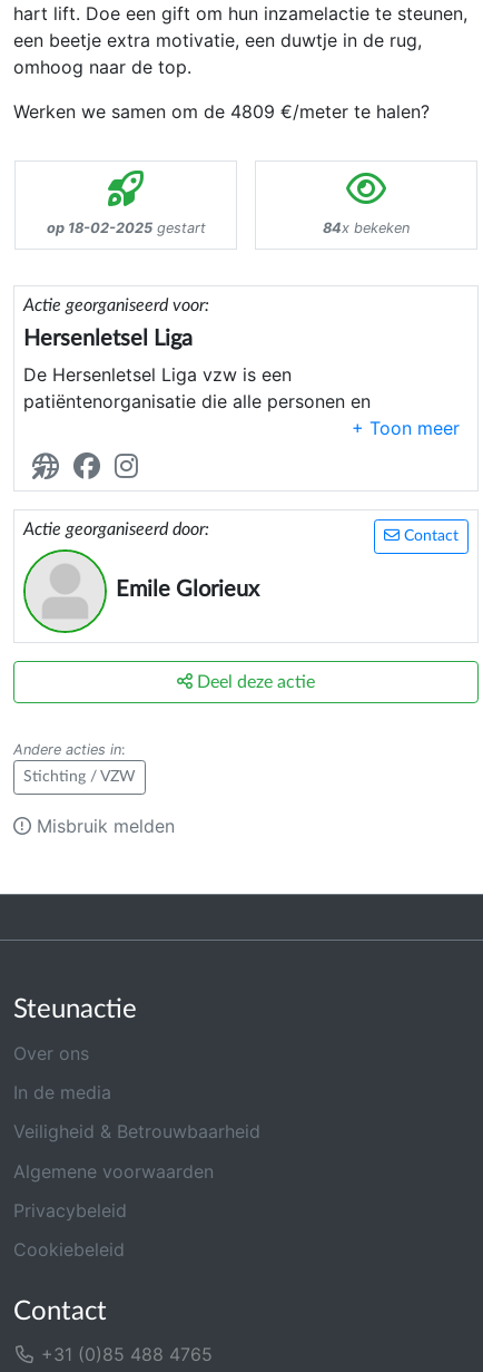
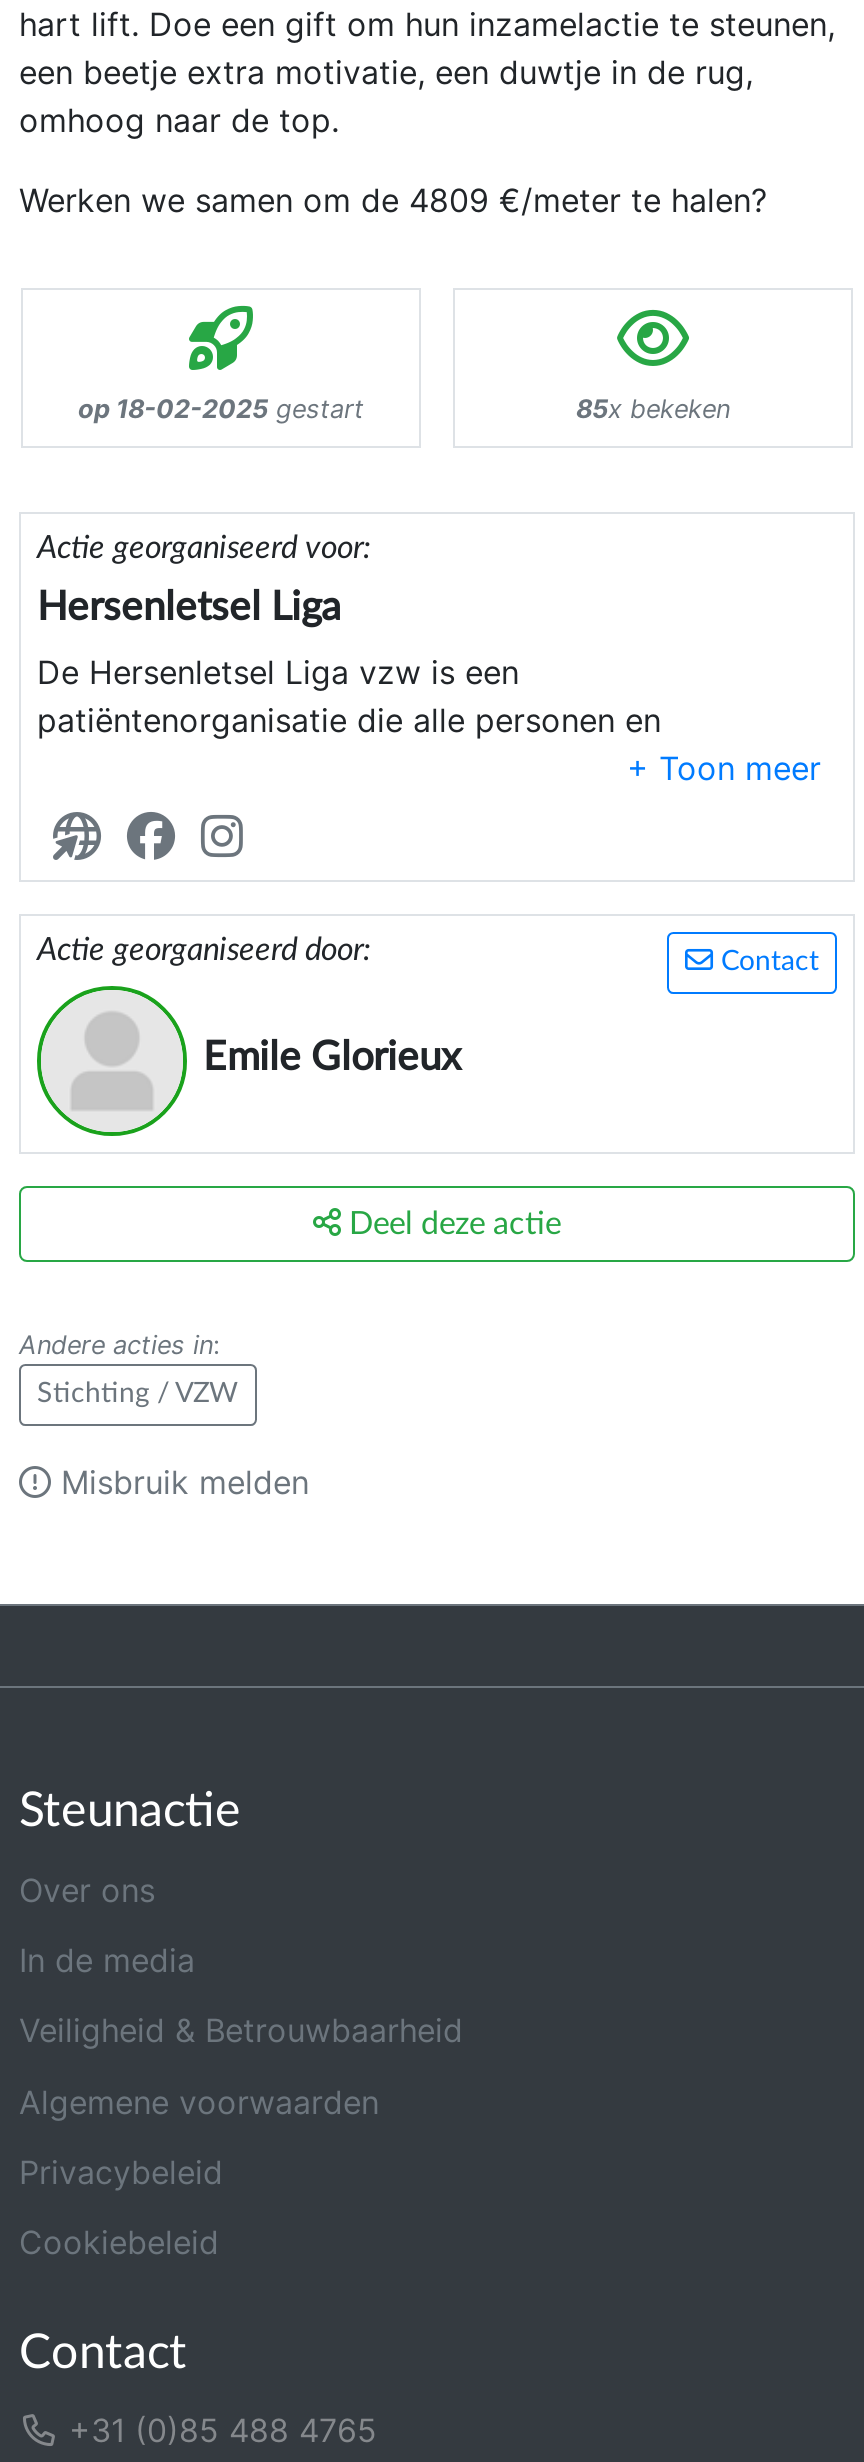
[323,220,410,237] 84x bekeken -> [576,395,730,425] 85x bekeken

